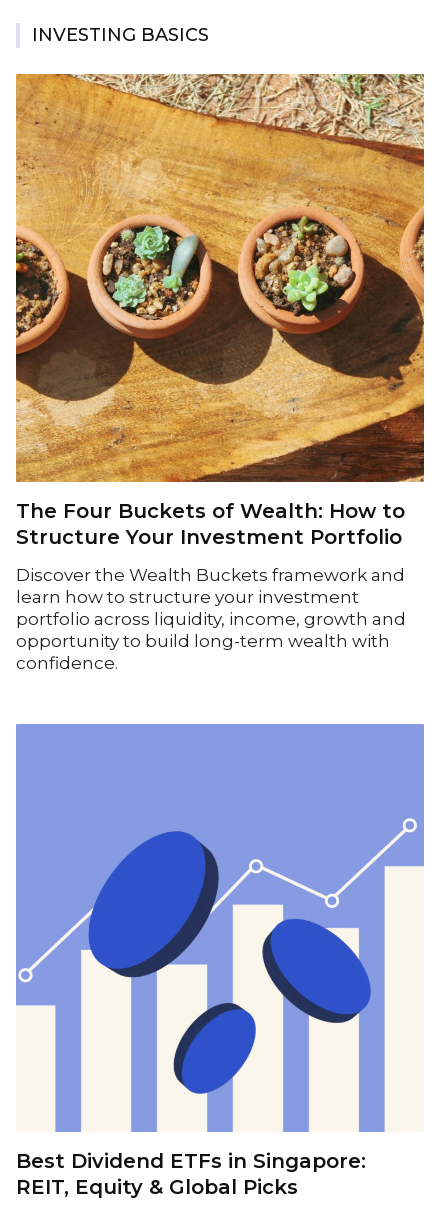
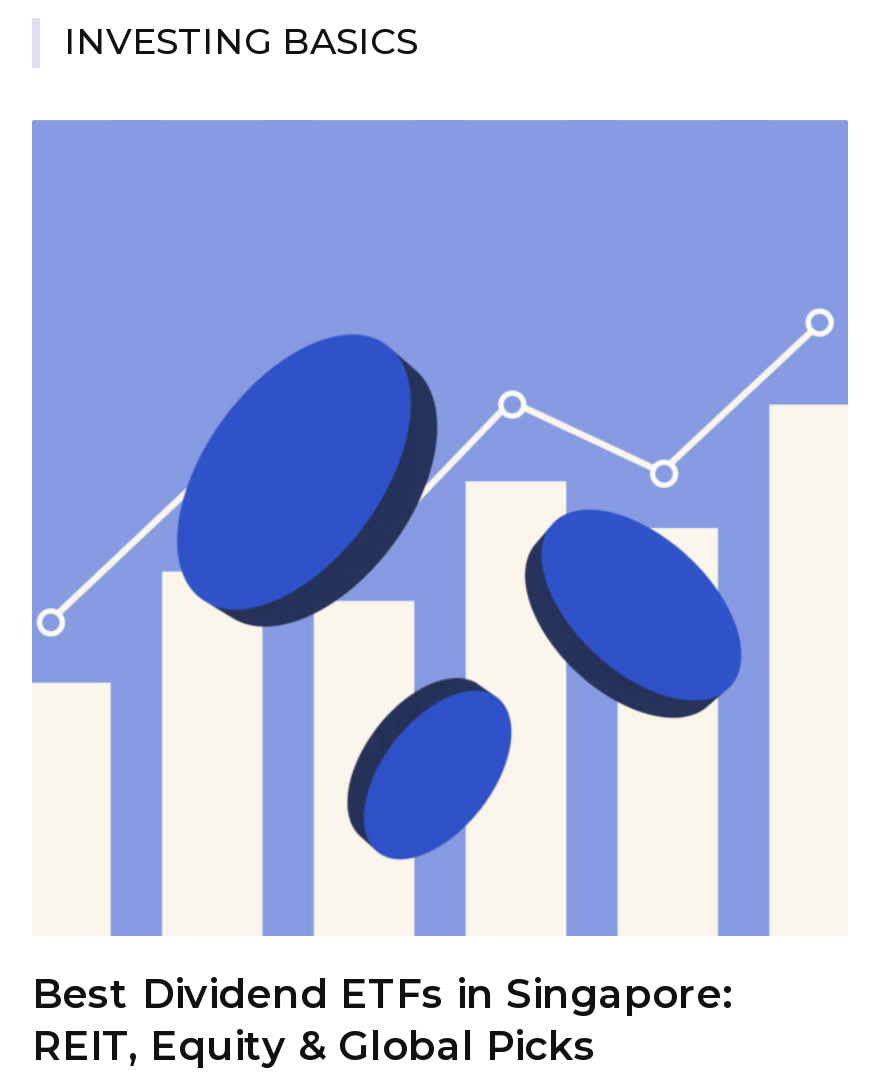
[15,73,425,673] [image] | The Four Buckets of Wealth: How to | Structure Your Investment Portfolio | Discover the Wealth Buckets framework and | learn how to structure your investment | portfolio across liquidity, income, growth and | opportunity to build long-term wealth with | confidence. -> none

